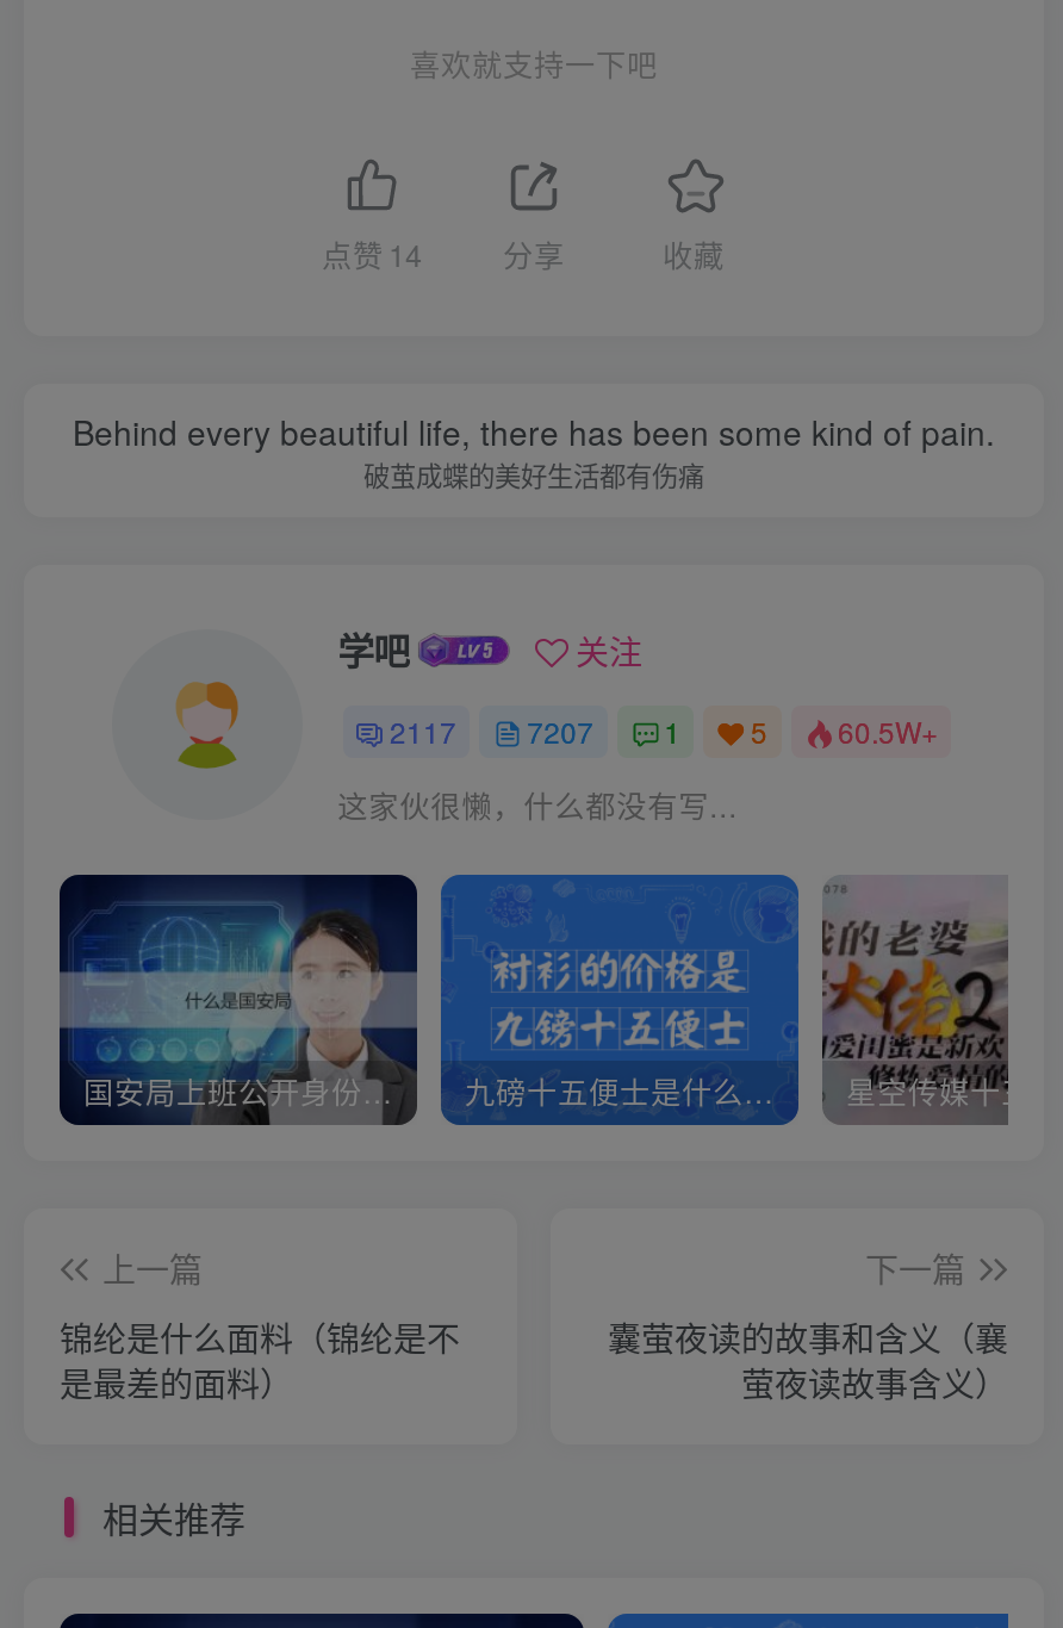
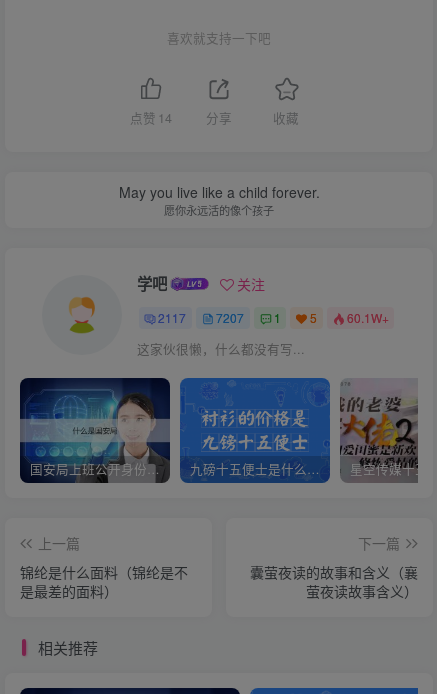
[73,407,995,492] Behind every beautiful life, there has been some kind of pain. | 破茧成蝶的美好生活都有伤痛 -> [118,182,319,218] May you live like a child forever. | 愿你永远活的像个孩子
[390,711,938,752] 2117 7207 1 5 60.5W+ -> [158,309,388,326] 2117 7207 1 5 60.1W+

